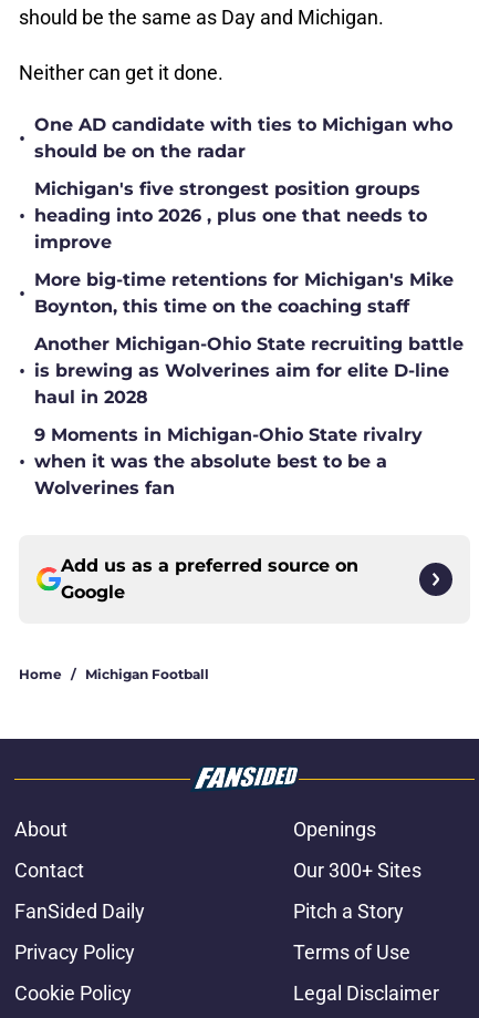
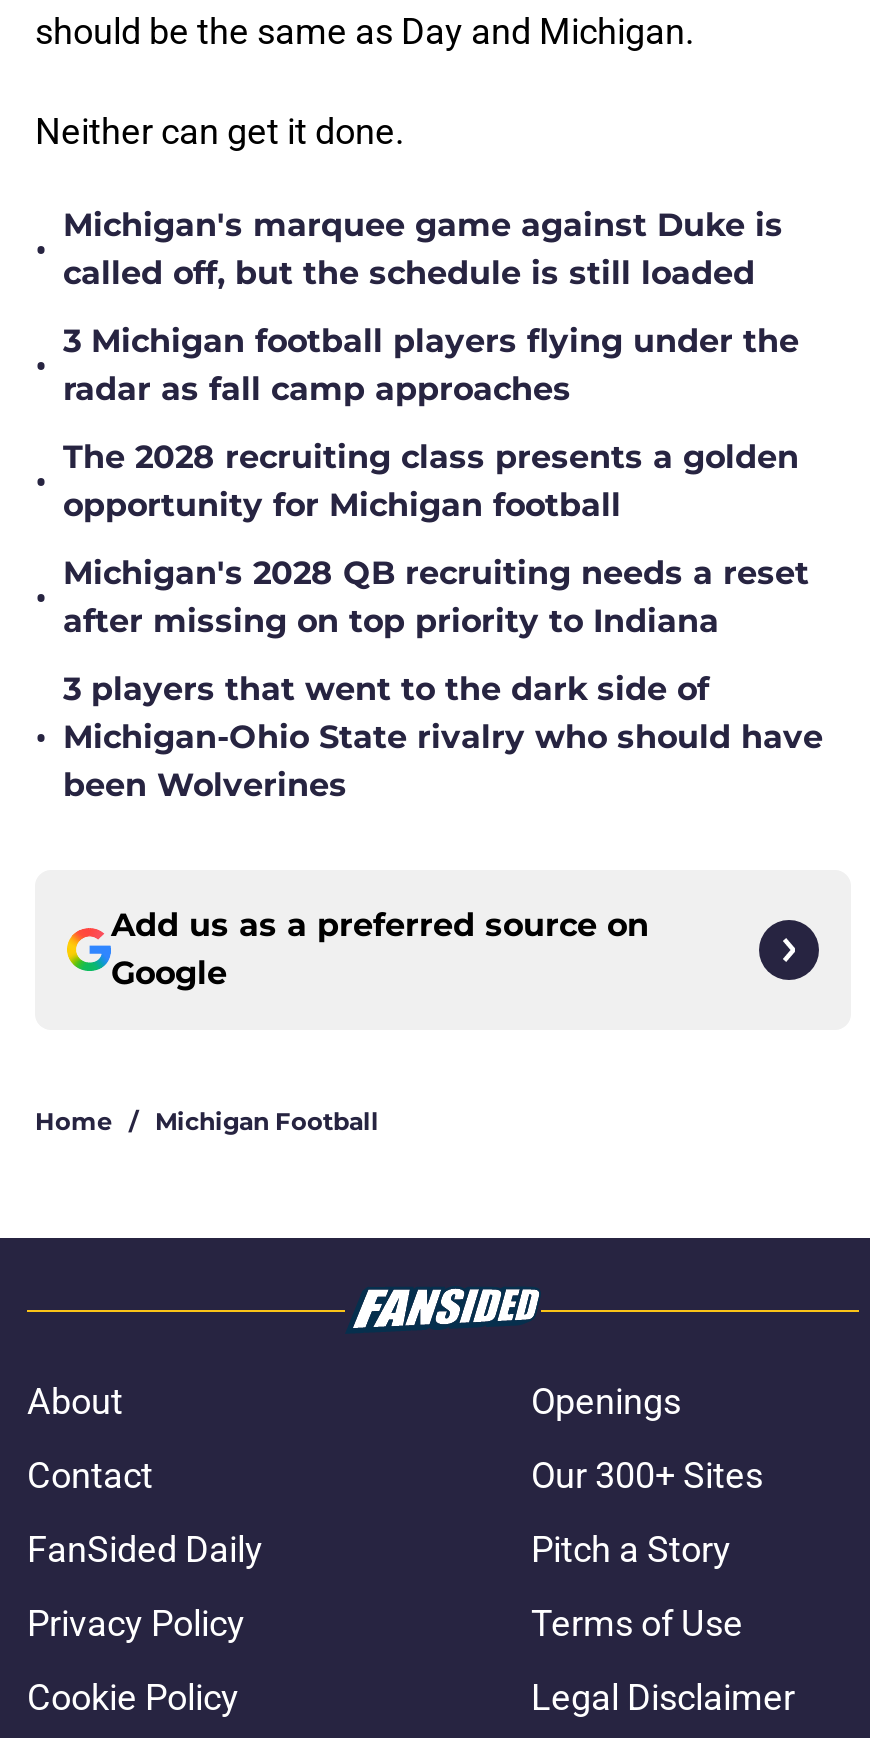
[34,114,452,162] One AD candidate with ties to Michigan who | should be on the radar -> [63,206,783,292] Michigan's marquee game against Duke is | called off, but the schedule is still loaded
[34,178,427,253] Michigan's five strongest position groups | heading into 2026 , plus one that needs to | improve -> [63,322,799,408] 3 Michigan football players flying under the | radar as fall camp approaches
[34,269,454,317] More big-time retentions for Michigan's Mike | Boynton, this time on the coaching staff -> [63,438,799,524] The 2028 recruiting class presents a golden | opportunity for Michigan football
[34,333,464,408] Another Michigan-Ohio State recruiting battle | is brewing as Wolverines aim for elite D-line | haul in 2028 -> [63,554,809,640] Michigan's 2028 QB recruiting needs a reset | after missing on top priority to Indiana
[34,424,423,498] 9 Moments in Michigan-Ohio State rivalry | when it was the absolute best to be a | Wolverines fan -> [63,670,823,804] 3 players that went to the dark side of | Michigan-Ohio State rivalry who should have | been Wolverines

